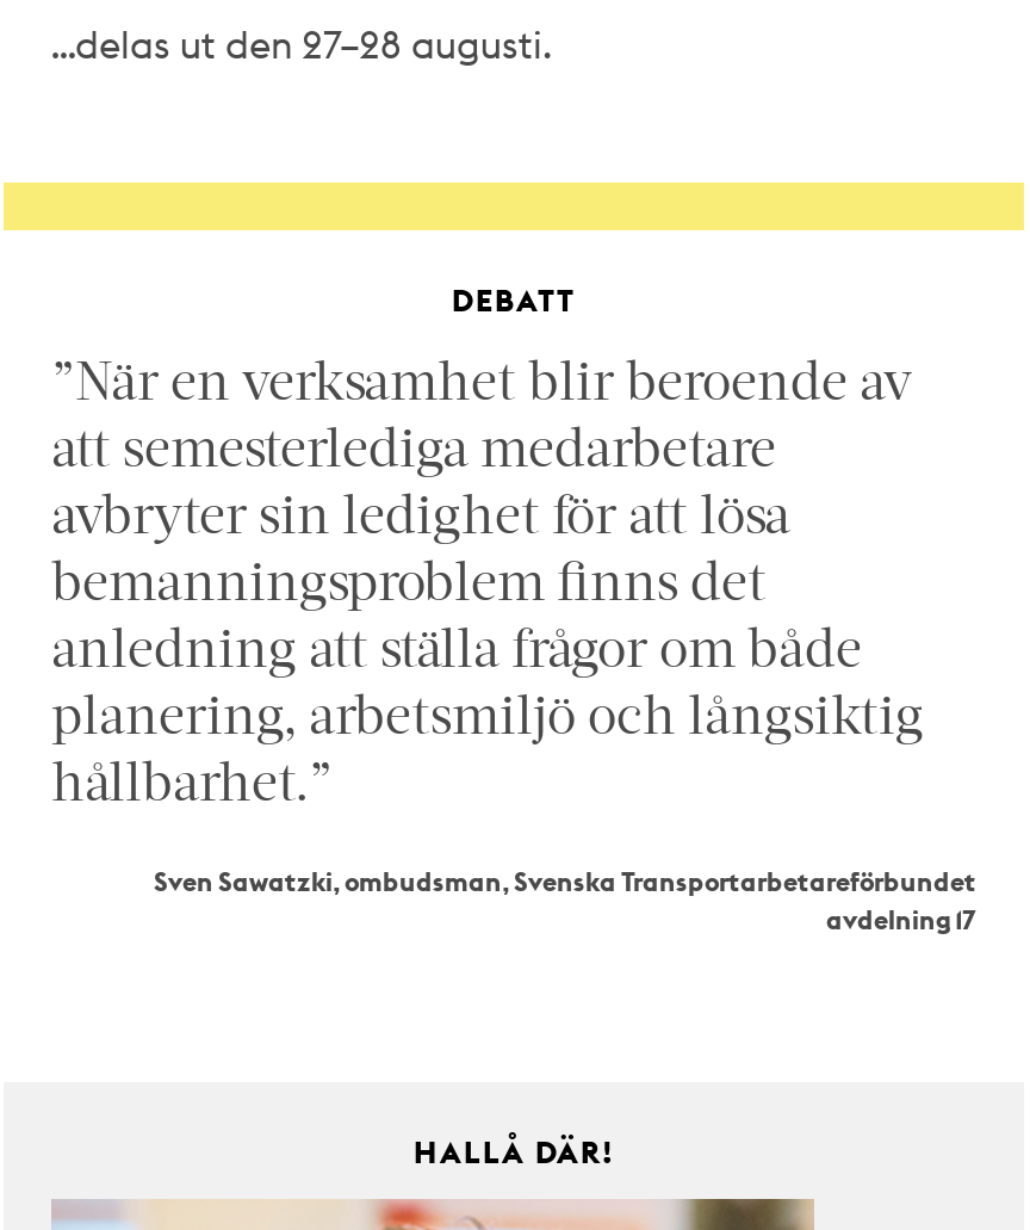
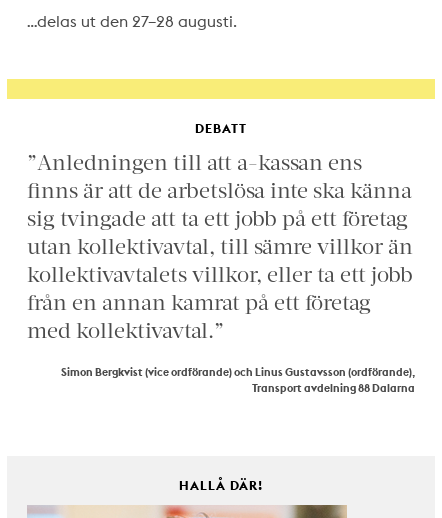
[51,347,924,812] ”När en verksamhet blir beroende av | att semesterlediga medarbetare | avbryter sin ledighet för att lösa | bemanningsproblem finns det | anledning att ställa frågor om både | planering, arbetsmiljö och långsiktig | hållbarhet.” -> [27,148,413,343] ”Anledningen till att a-kassan ens | finns är att de arbetslösa inte ska känna | sig tvingade att ta ett jobb på ett företag | utan kollektivavtal, till sämre villkor än | kollektivavtalets villkor, eller ta ett jobb | från en annan kamrat på ett företag | med kollektivavtal.”
[154,864,976,936] Sven Sawatzki, ombudsman, Svenska Transportarbetareförbundet | avdelning 17 -> [61,365,415,395] Simon Bergkvist (vice ordförande) och Linus Gustavsson (ordförande), | Transport avdelning 88 Dalarna

